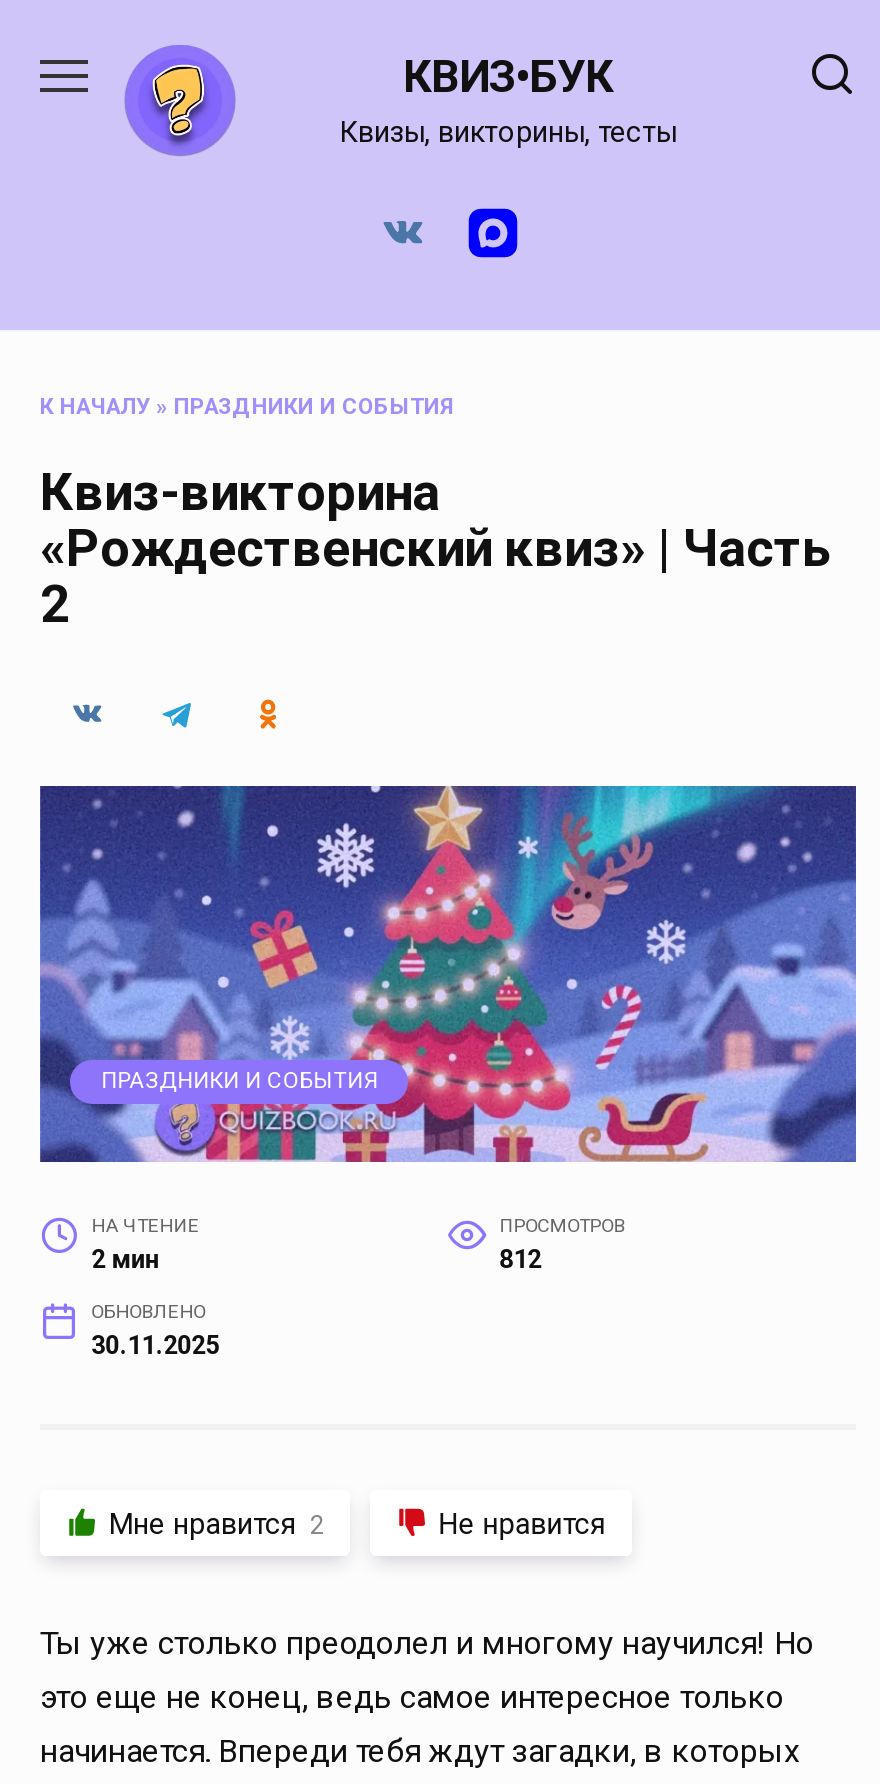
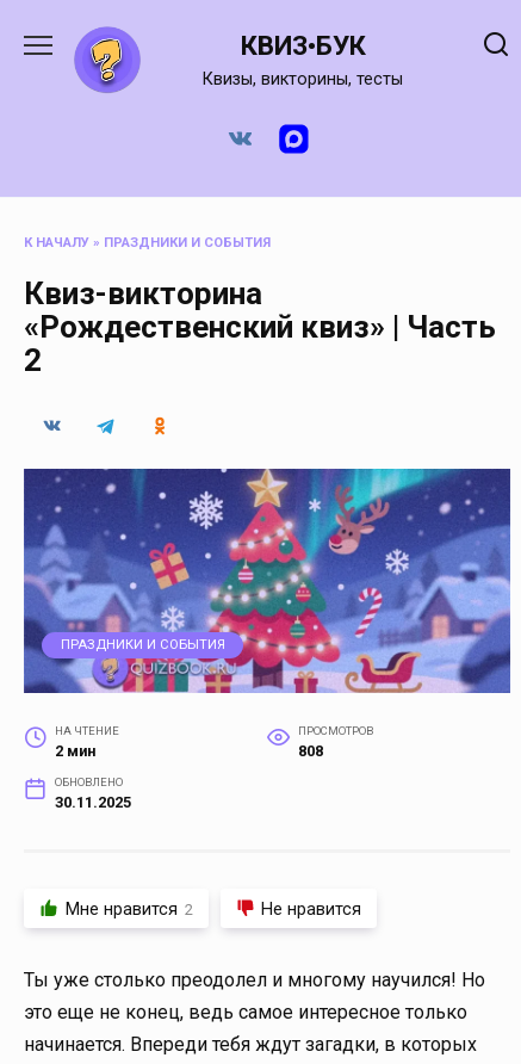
[499,1244,541,1274] 812 -> [298,742,323,760] 808

